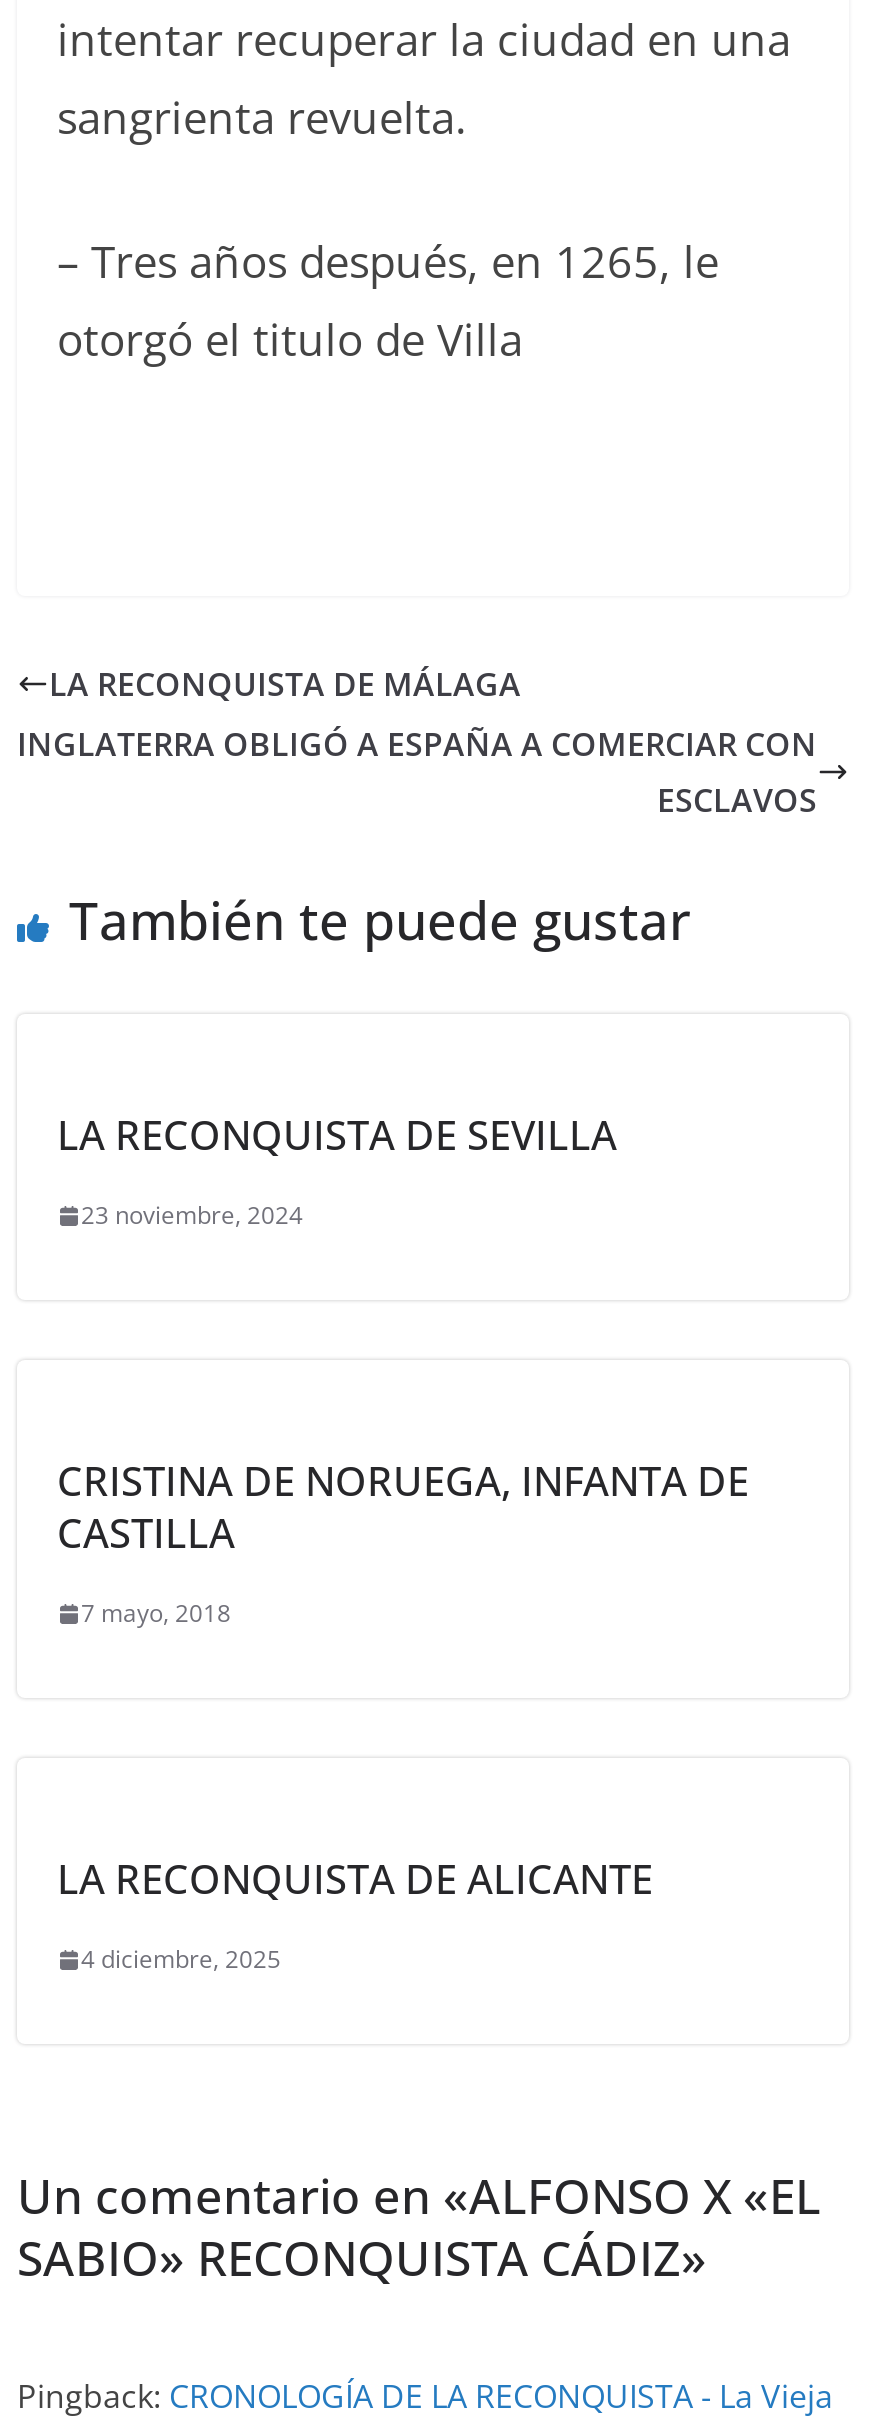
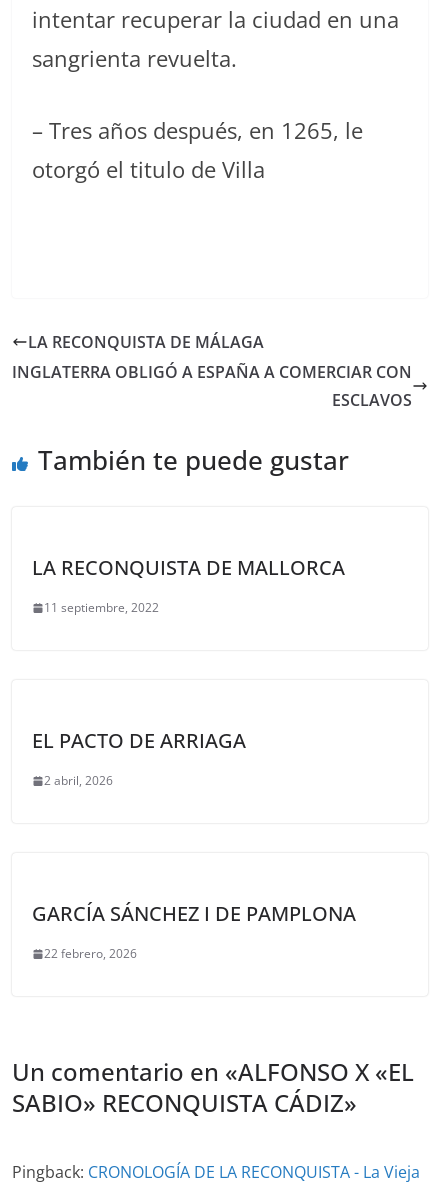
[57,1109,617,1163] LA RECONQUISTA DE SEVILLA -> [32,554,345,581] LA RECONQUISTA DE MALLORCA
[81,1199,303,1233] 23 noviembre, 2024 -> [44,599,159,616] 11 septiembre, 2022
[57,1455,749,1561] CRISTINA DE NORUEGA, INFANTA DE | CASTILLA -> [32,727,246,754] EL PACTO DE ARRIAGA
[81,1597,231,1631] 7 mayo, 2018 -> [44,772,113,789] 2 abril, 2026
[57,1853,653,1907] LA RECONQUISTA DE ALICANTE -> [32,900,356,927] GARCÍA SÁNCHEZ I DE PAMPLONA
[81,1943,281,1977] 4 diciembre, 2025 -> [44,945,137,962] 22 febrero, 2026

